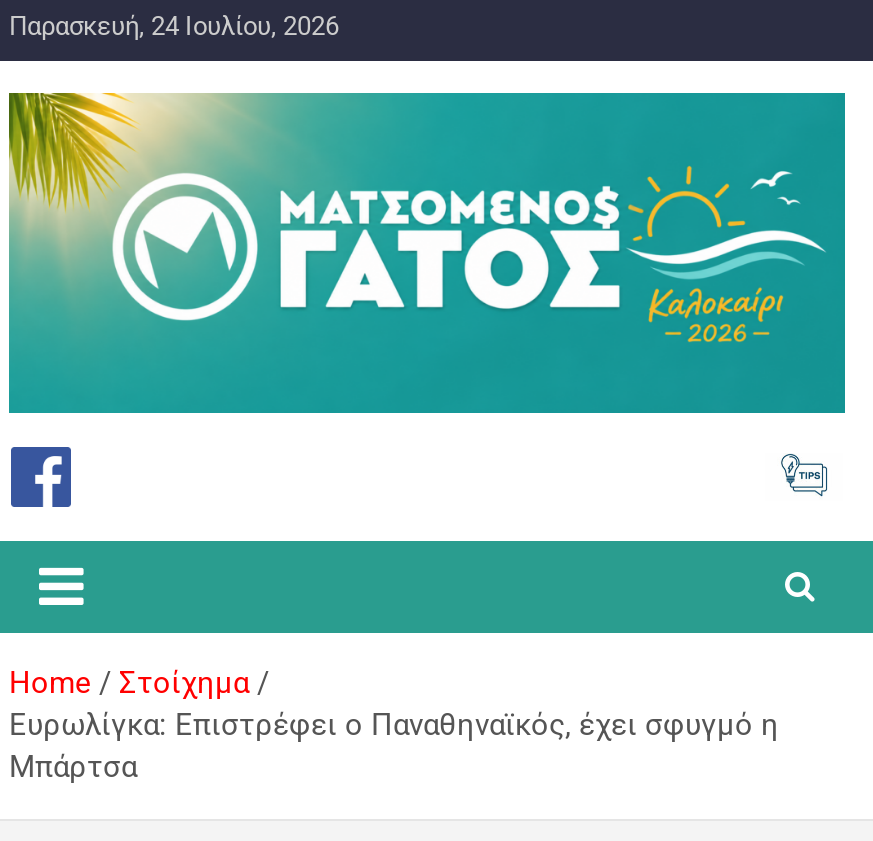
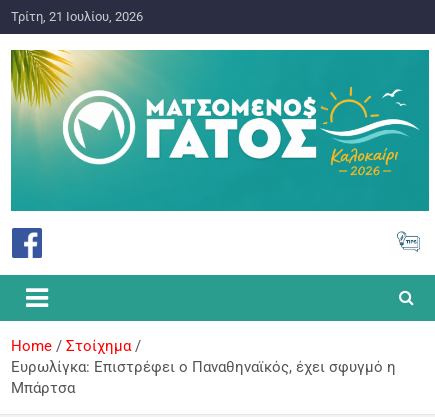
[9,11,339,41] Παρασκευή, 24 Ιουλίου, 2026 -> [11,9,143,24] Τρίτη, 21 Ιουλίου, 2026

